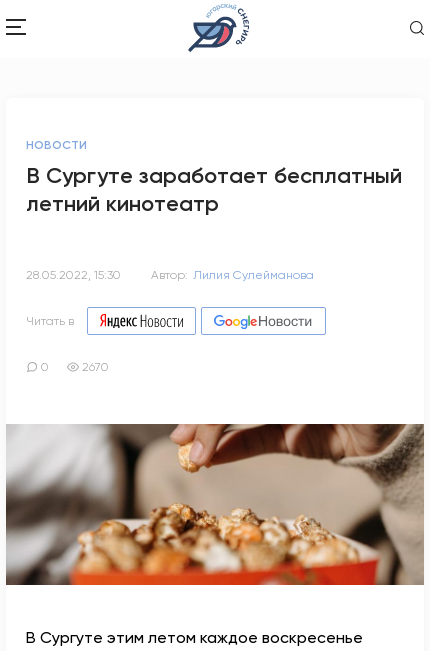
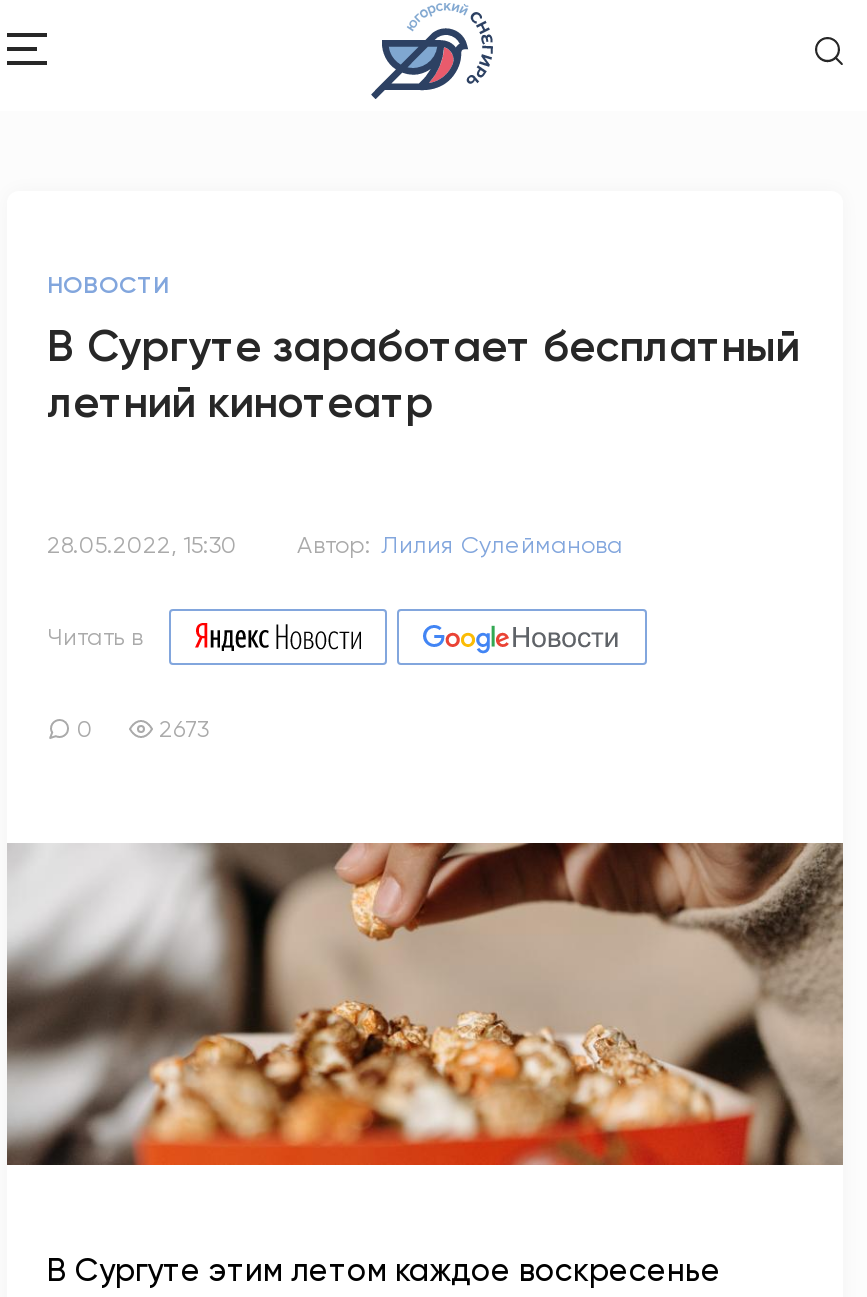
[82,360,109,374] 2670 -> [159,715,209,743] 2673

